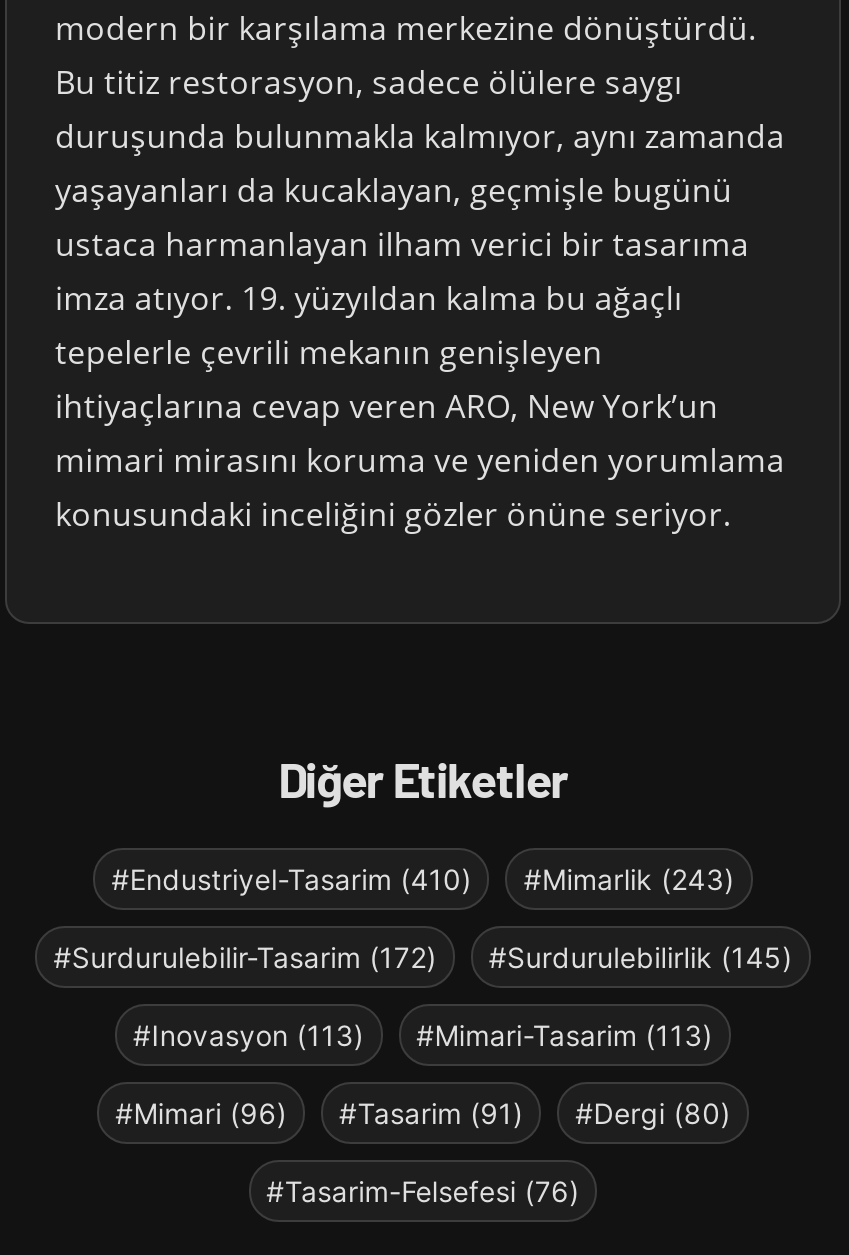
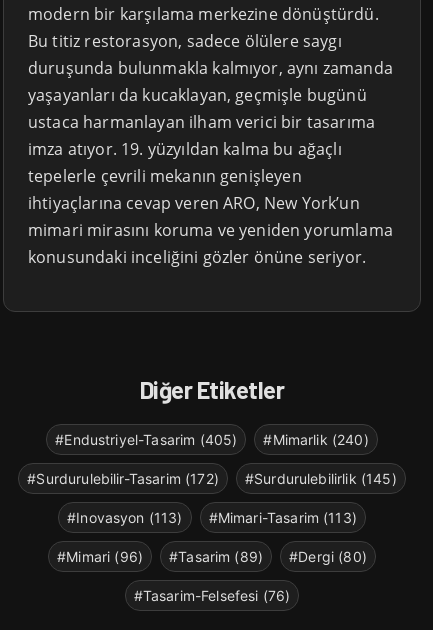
[111,862,472,896] #Endustriyel-Tasarim (410) -> [55,431,237,448] #Endustriyel-Tasarim (405)
[524,862,735,896] #Mimarlik (243) -> [263,431,369,448] #Mimarlik (240)
[115,1096,731,1130] #Mimari (96) #Tasarim (91) #Dergi (80) -> [57,548,367,565] #Mimari (96) #Tasarim (89) #Dergi (80)

